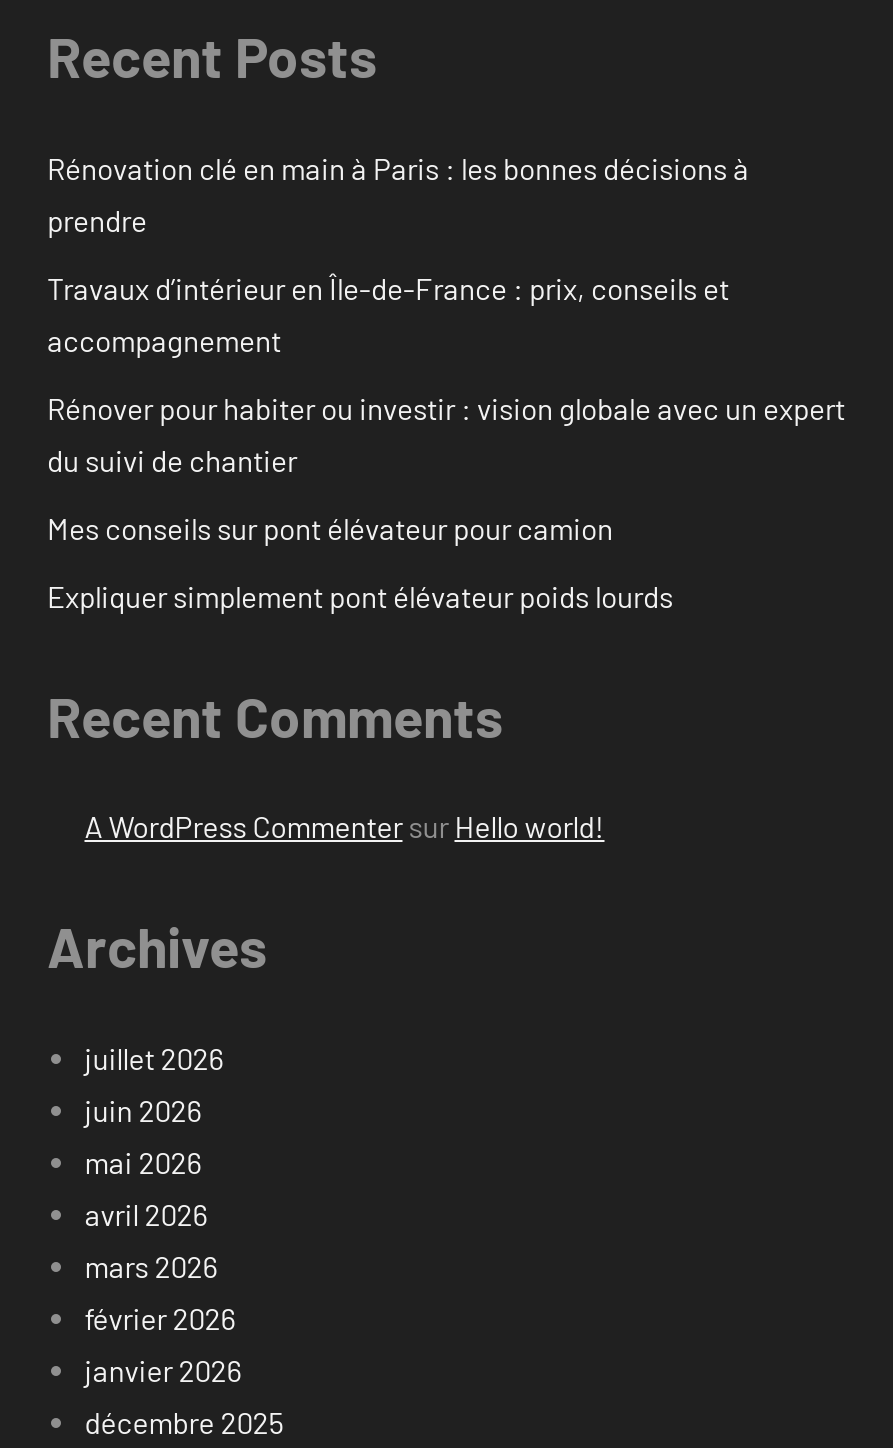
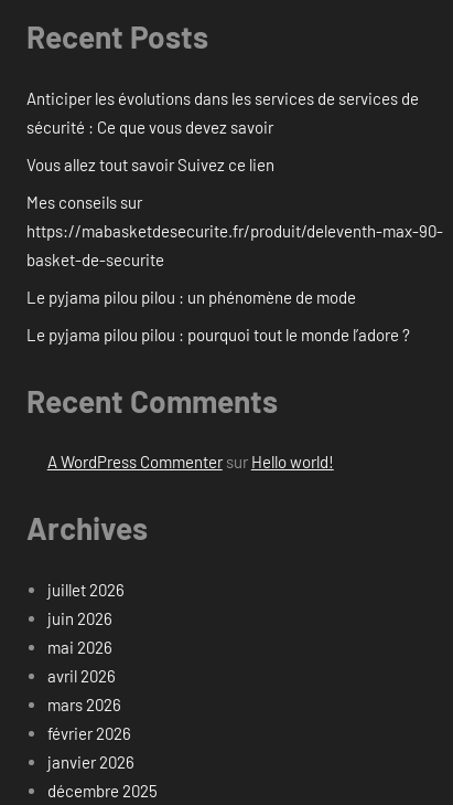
[47,150,749,238] Rénovation clé en main à Paris : les bonnes décisions à | prendre -> [26,88,419,137] Anticiper les évolutions dans les services de services de | sécurité : Ce que vous devez savoir
[47,270,729,358] Travaux d’intérieur en Île-de-France : prix, conseils et | accompagnement -> [26,154,274,174] Vous allez tout savoir Suivez ce lien
[47,390,845,478] Rénover pour habiter ou investir : vision globale avec un expert | du suivi de chantier -> [26,192,443,269] Mes conseils sur | https://mabasketdesecurite.fr/produit/deleventh-max-90- | basket-de-securite
[47,510,613,546] Mes conseils sur pont élévateur pour camion -> [26,287,356,307] Le pyjama pilou pilou : un phénomène de mode
[47,578,673,614] Expliquer simplement pont élévateur poids lourds -> [26,324,410,344] Le pyjama pilou pilou : pourquoi tout le monde l’adore ?

